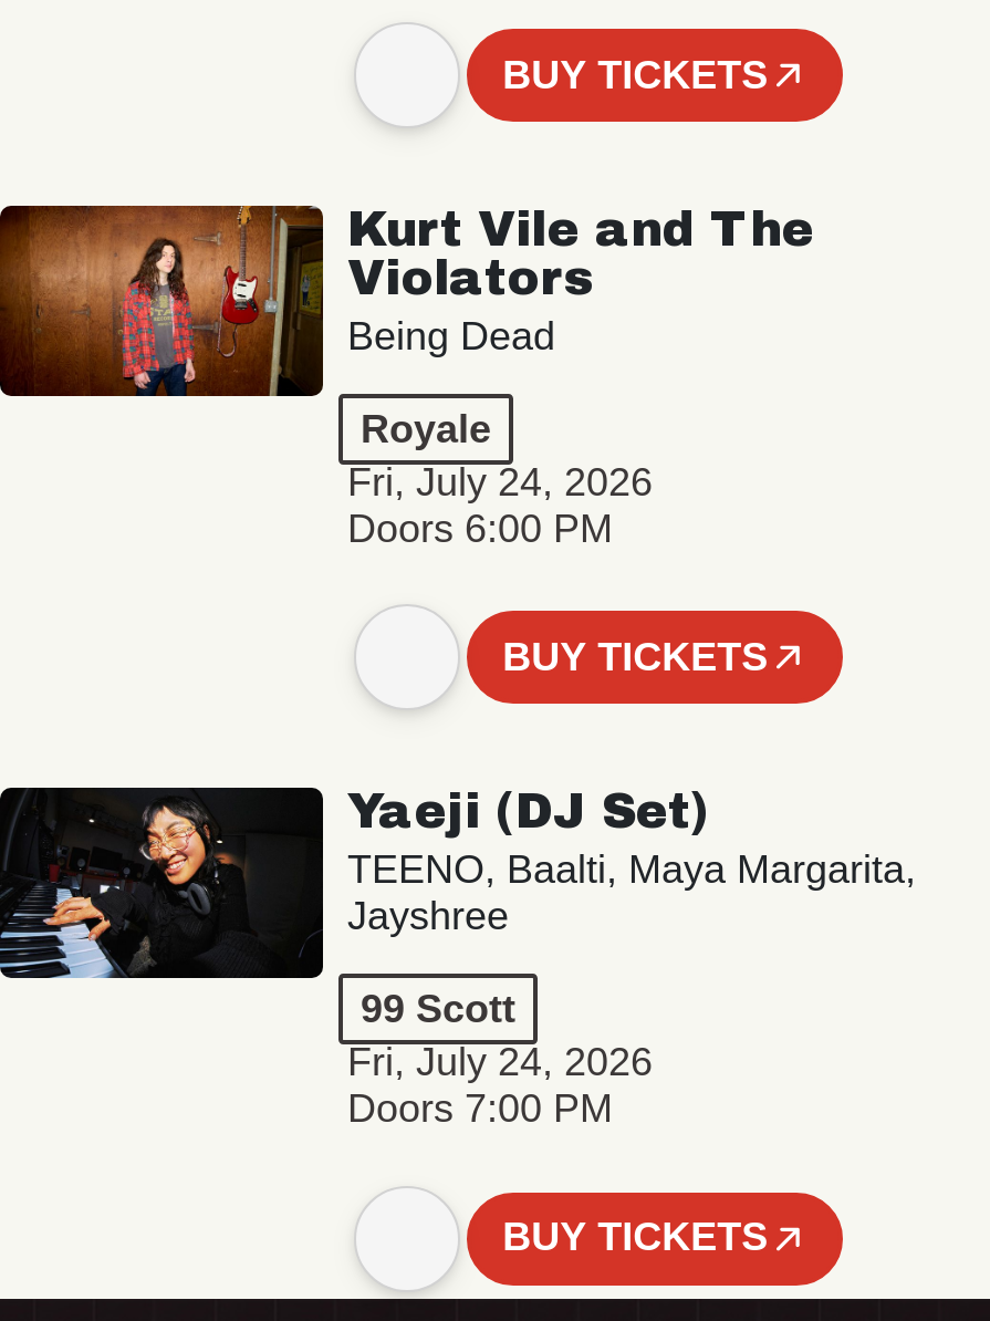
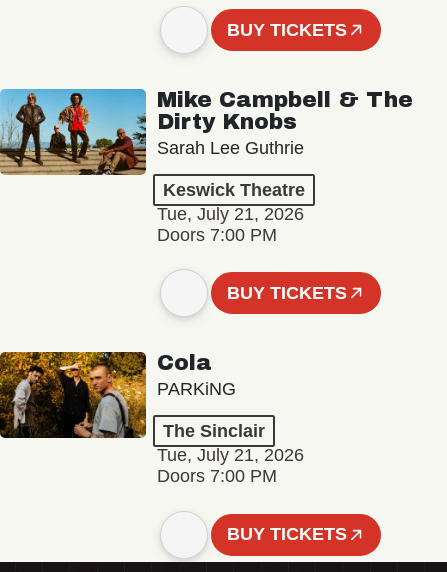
[7,204,814,398] [image] | Kurt Vile and The | Violators | Being Dead -> [3,88,413,176] [image] | Mike Campbell & The | Dirty Knobs | Sarah Lee Guthrie
[347,408,653,552] Royale | Fri, July 24, 2026 | Doors 6:00 PM -> [157,180,305,245] Keswick Theatre | Tue, July 21, 2026 | Doors 7:00 PM
[7,786,916,980] [image] | Yaeji (DJ Set) | TEENO, Baalti, Maya Margarita, | Jayshree -> [3,351,236,439] [image] | Cola | PARKiNG
[347,988,653,1085] 99 Scott | Fri, July 24, 2026 -> [157,421,304,465] The Sinclair | Tue, July 21, 2026

